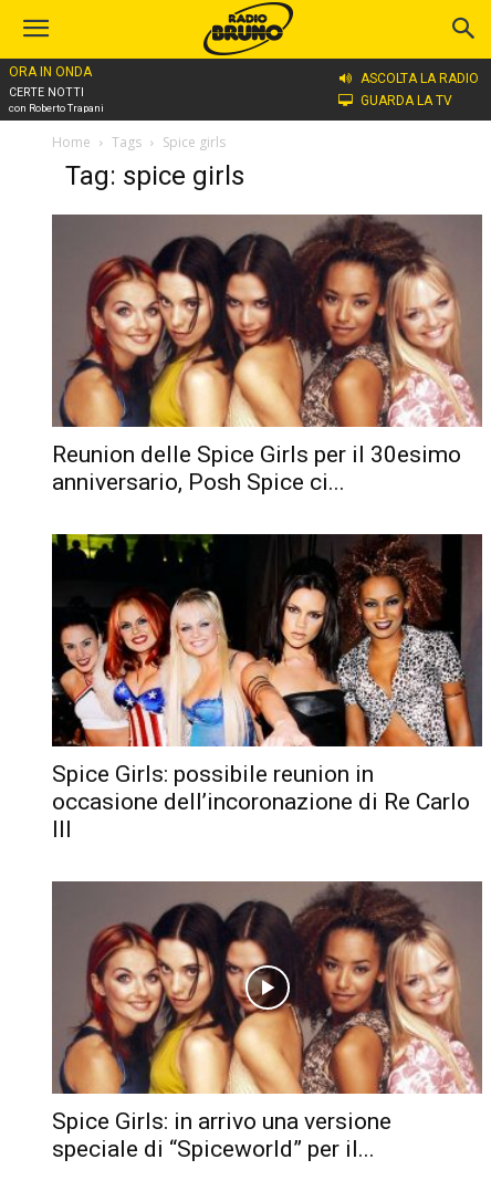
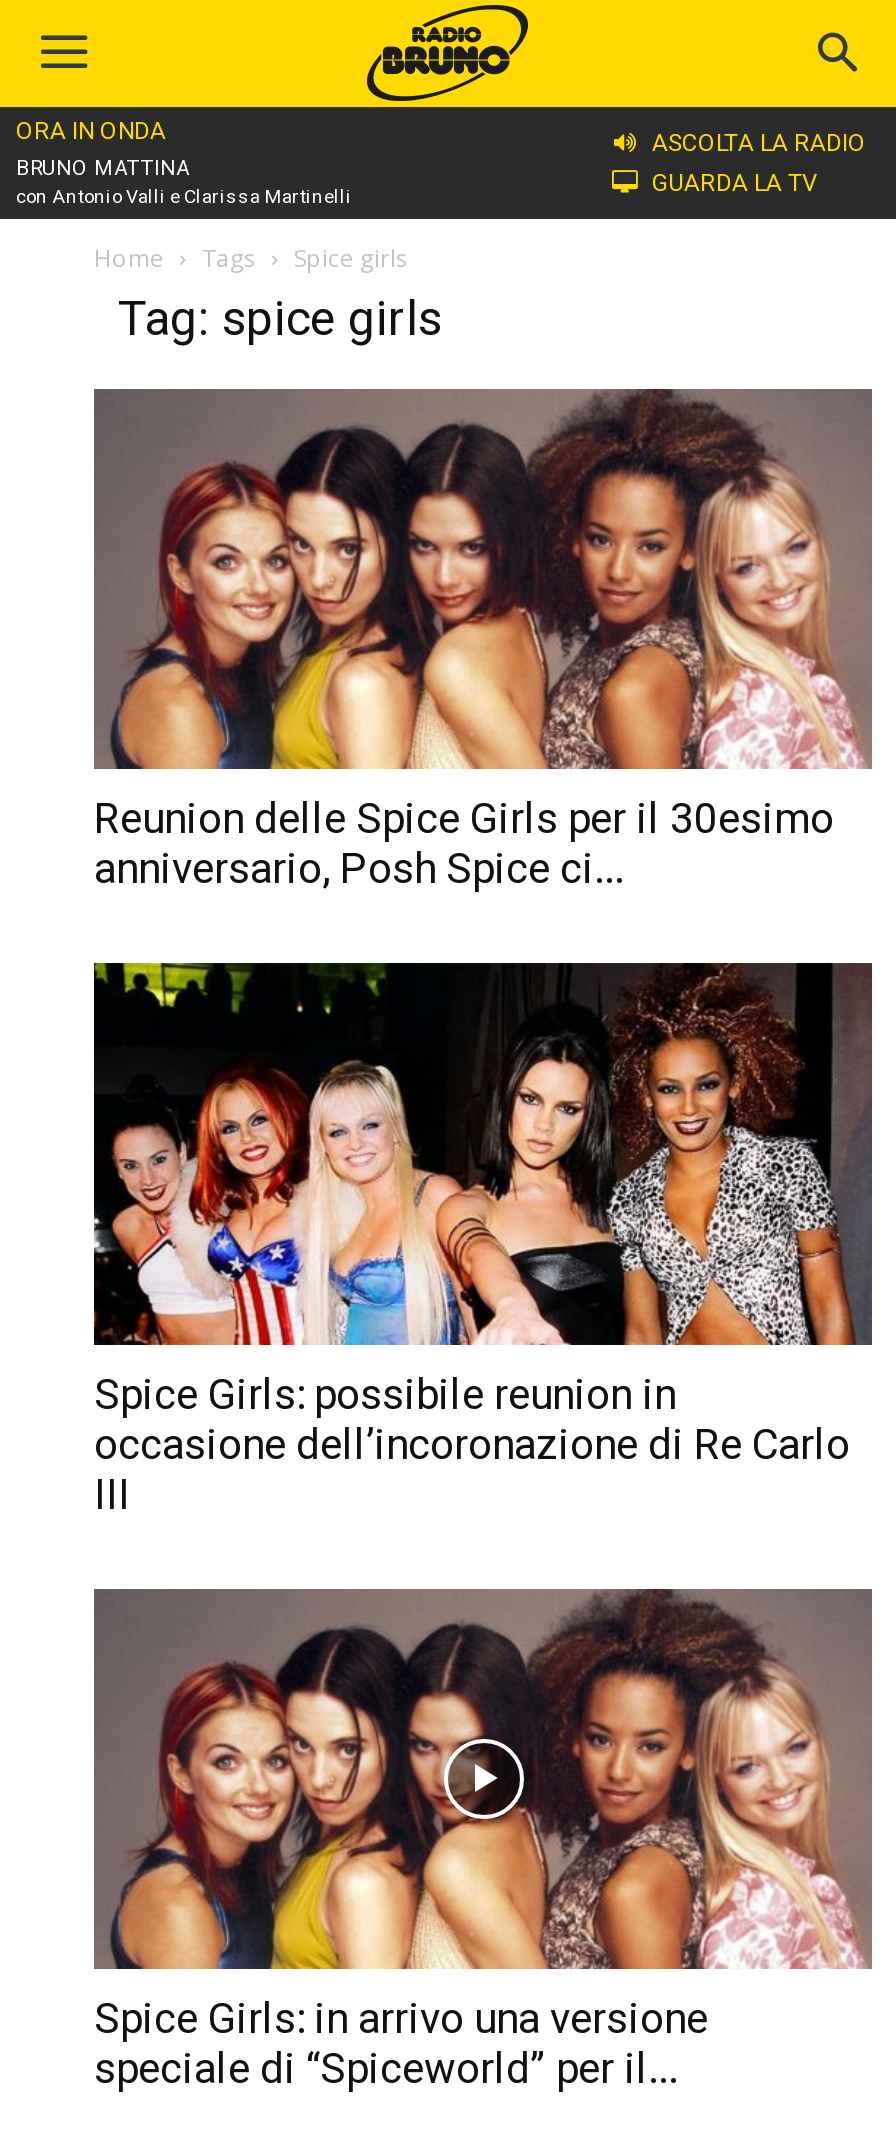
[9,85,104,114] CERTE NOTTI | con Roberto Trapani -> [16,155,352,207] BRUNO MATTINA | con Antonio Valli e Clarissa Martinelli

